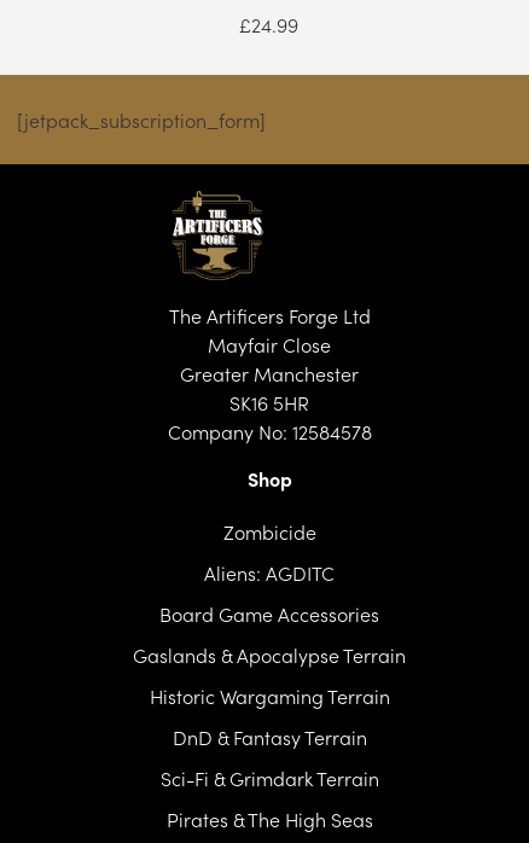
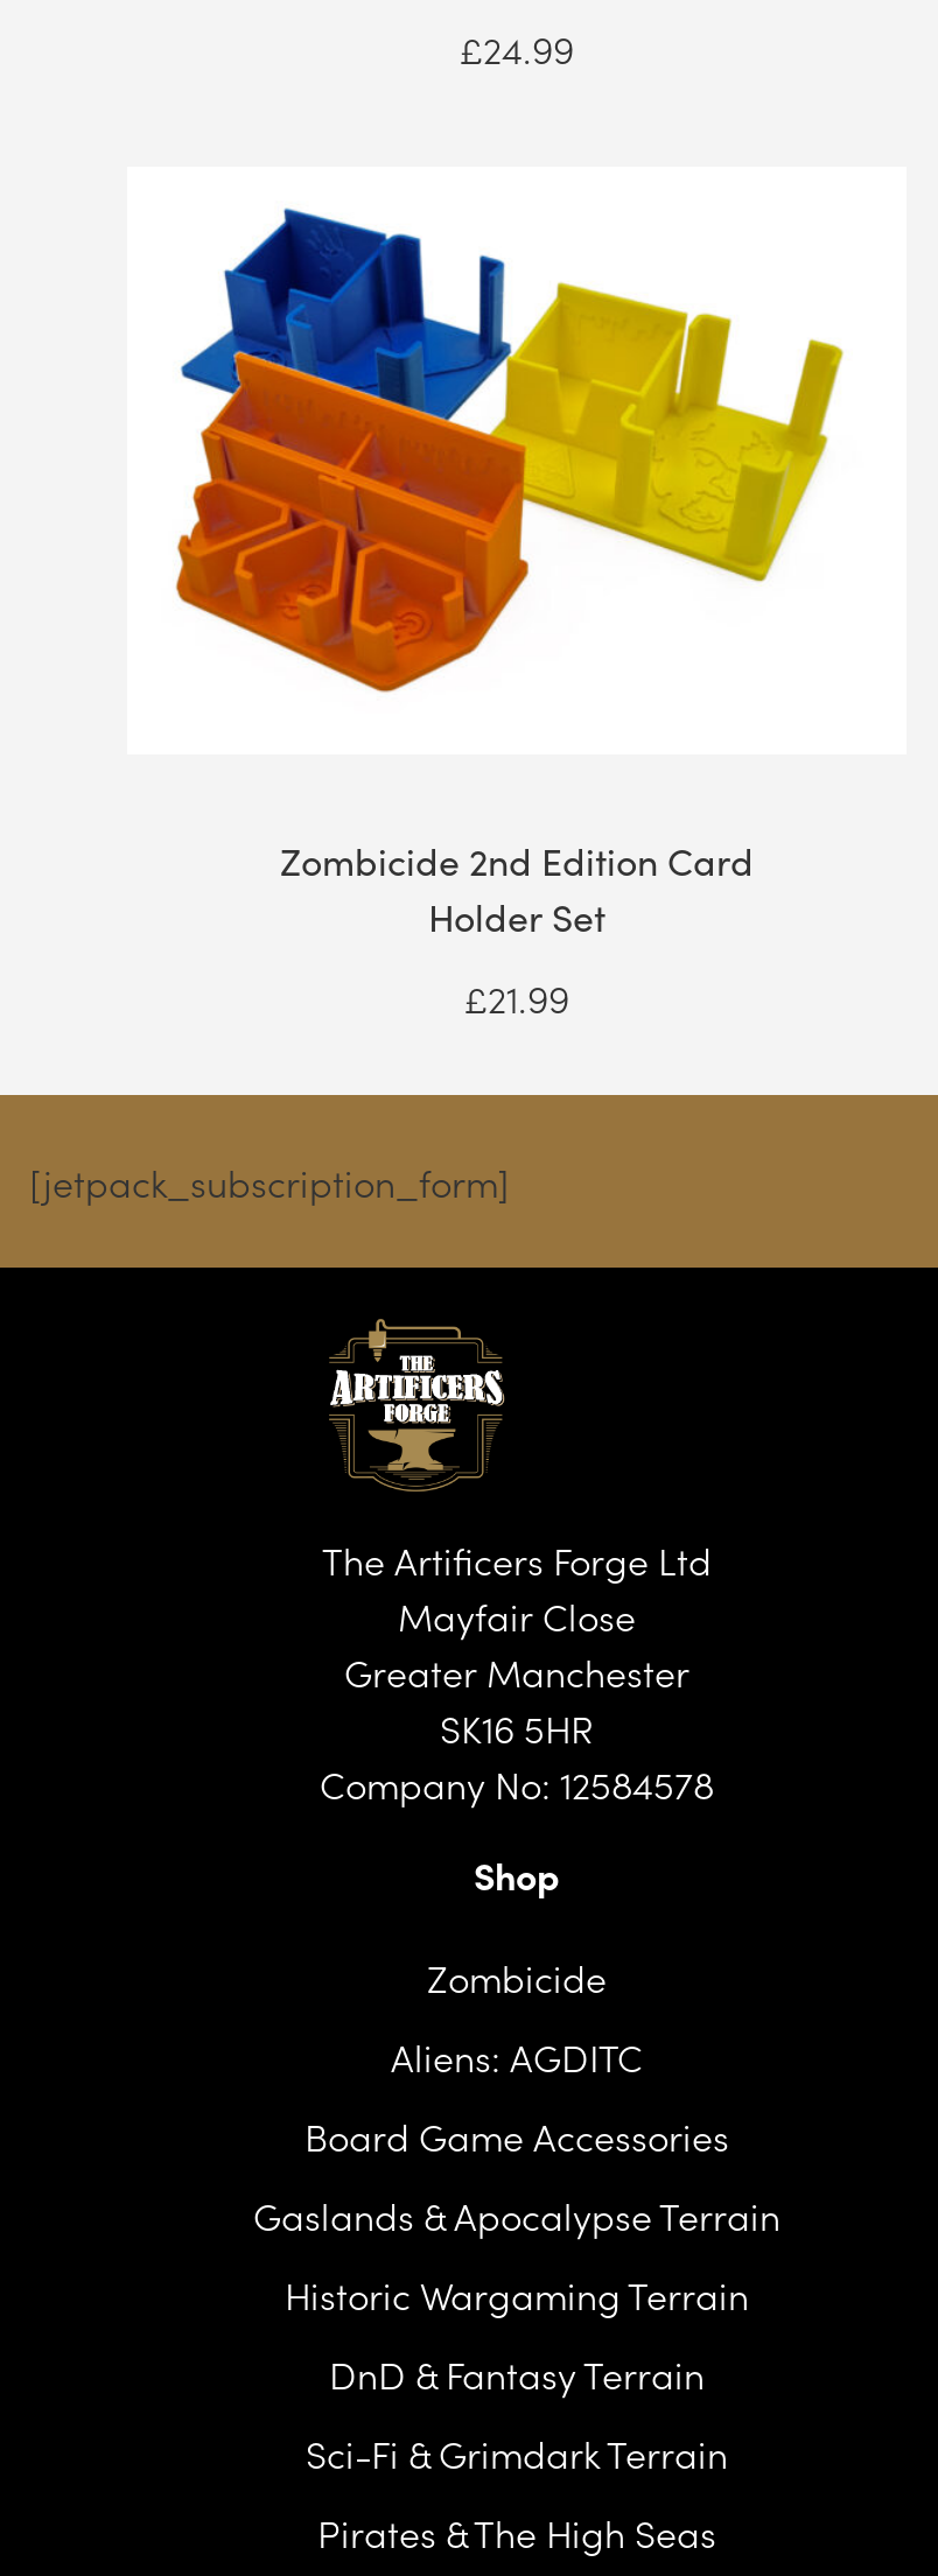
none -> [174,208,843,693] [image]
none -> [280,836,754,1023] Zombicide 2nd Edition Card | Holder Set | £21.99

